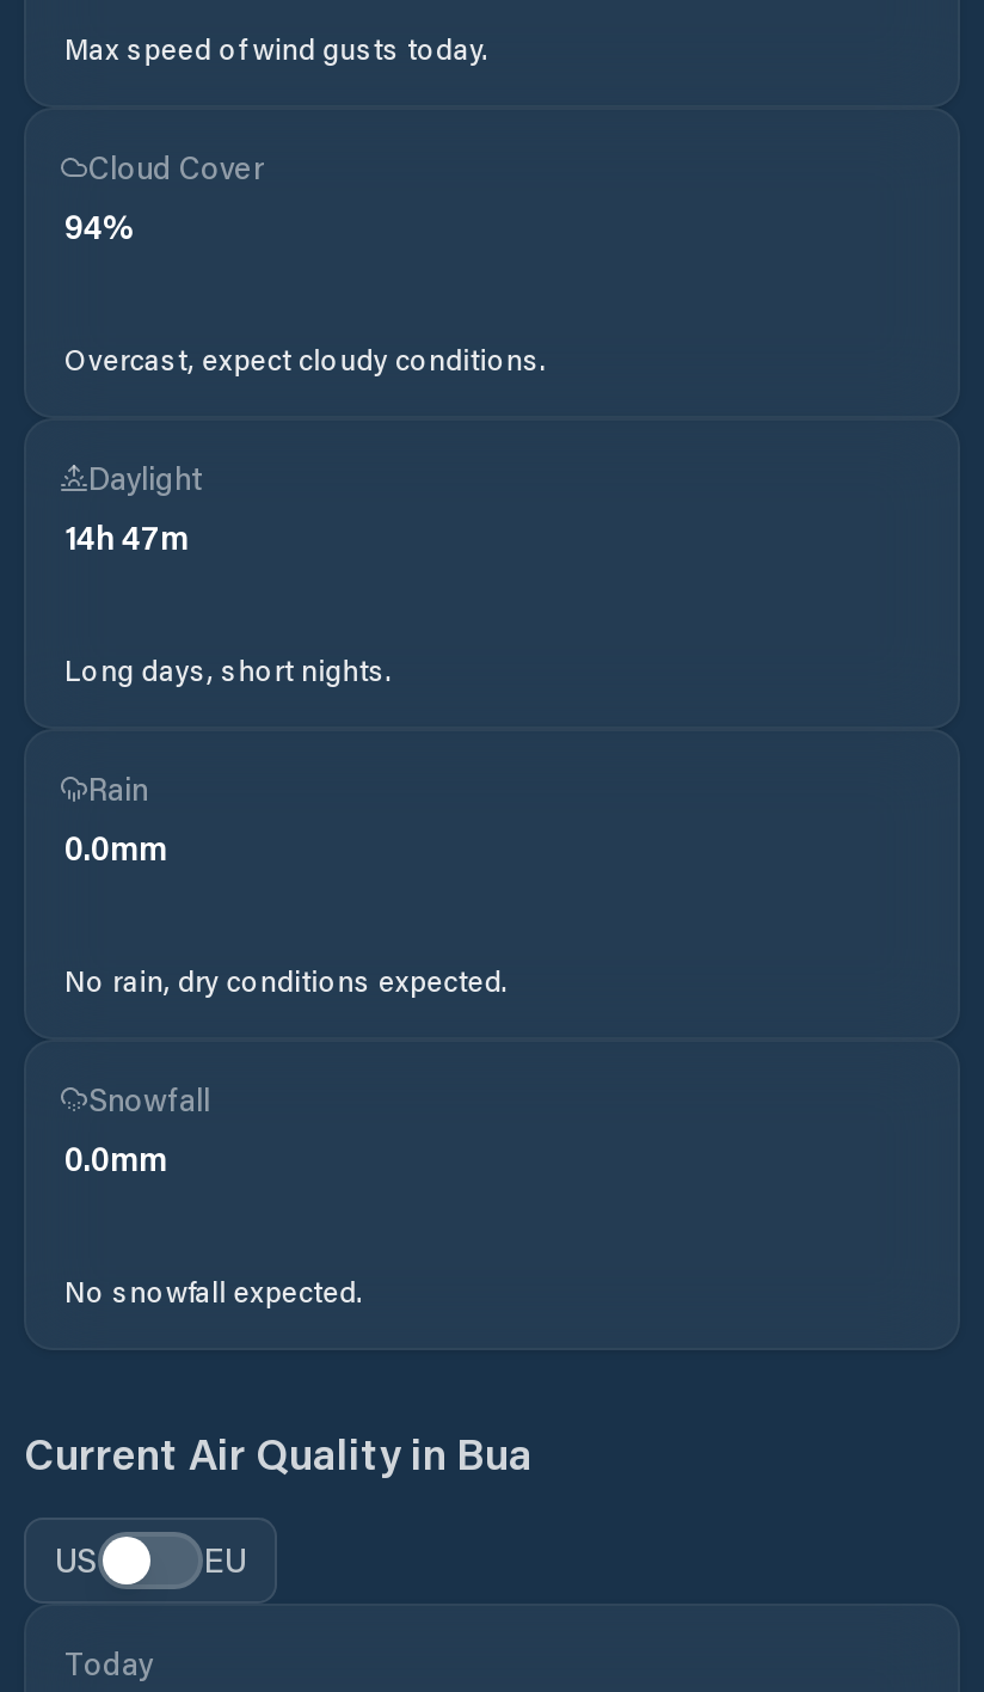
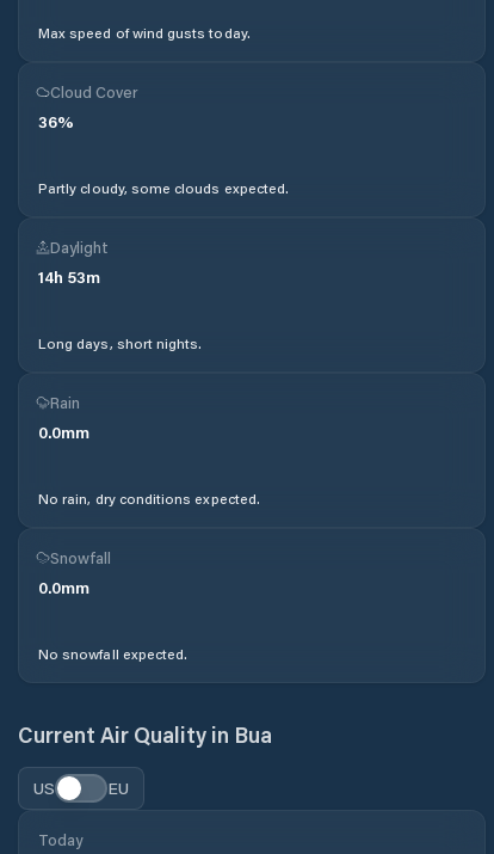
[64,203,136,249] 94% -> [38,110,74,133] 36%
[64,339,547,378] Overcast, expect cloudy conditions. -> [38,178,289,197] Partly cloudy, some clouds expected.
[64,514,189,559] 14h 47m -> [38,265,100,288] 14h 53m

